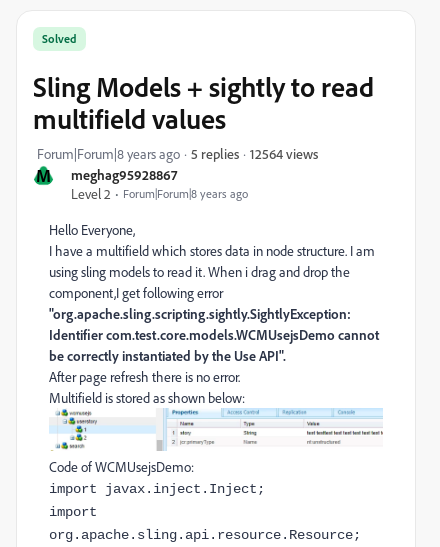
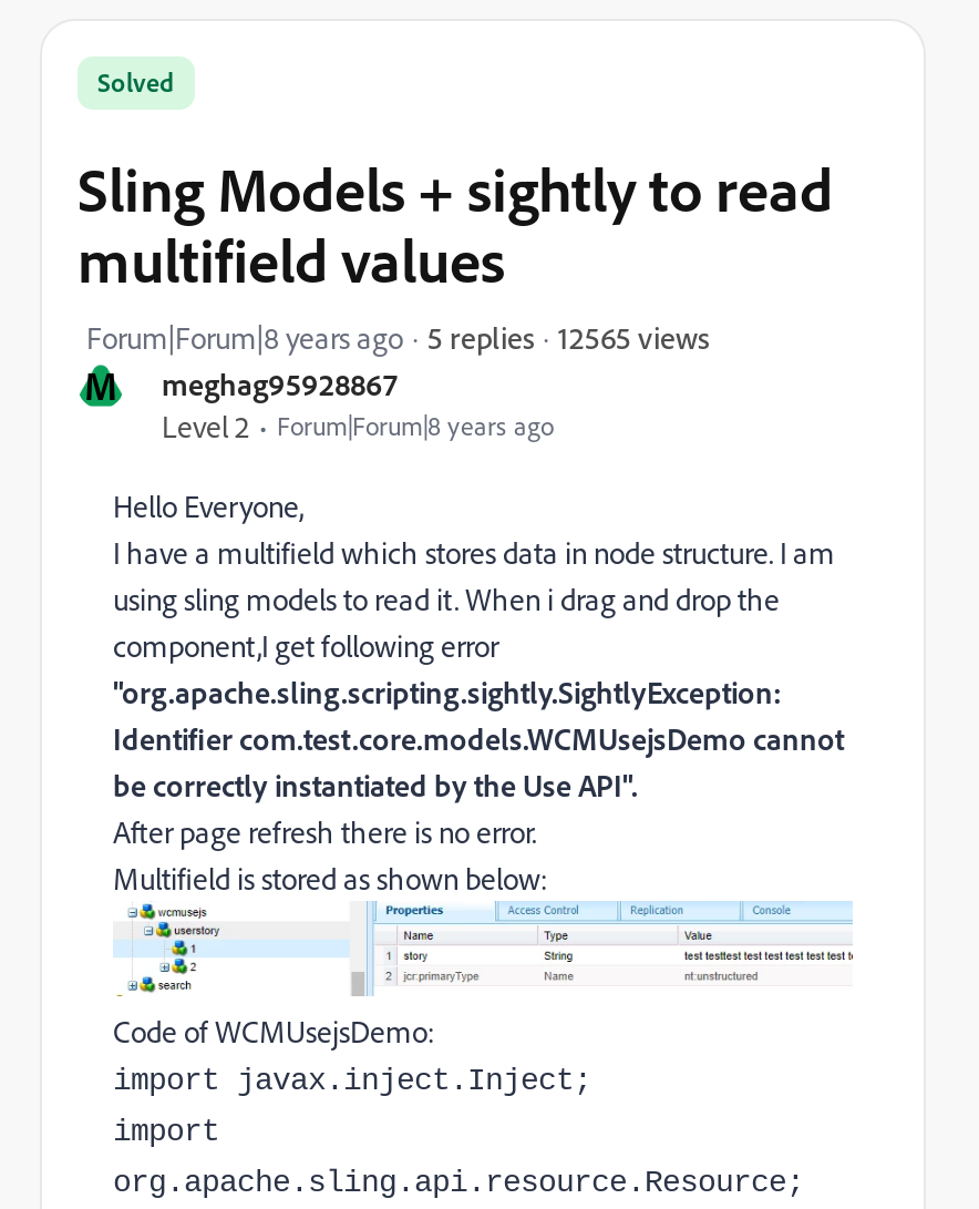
[250,144,318,161] 12564 views -> [558,317,709,355] 12565 views

